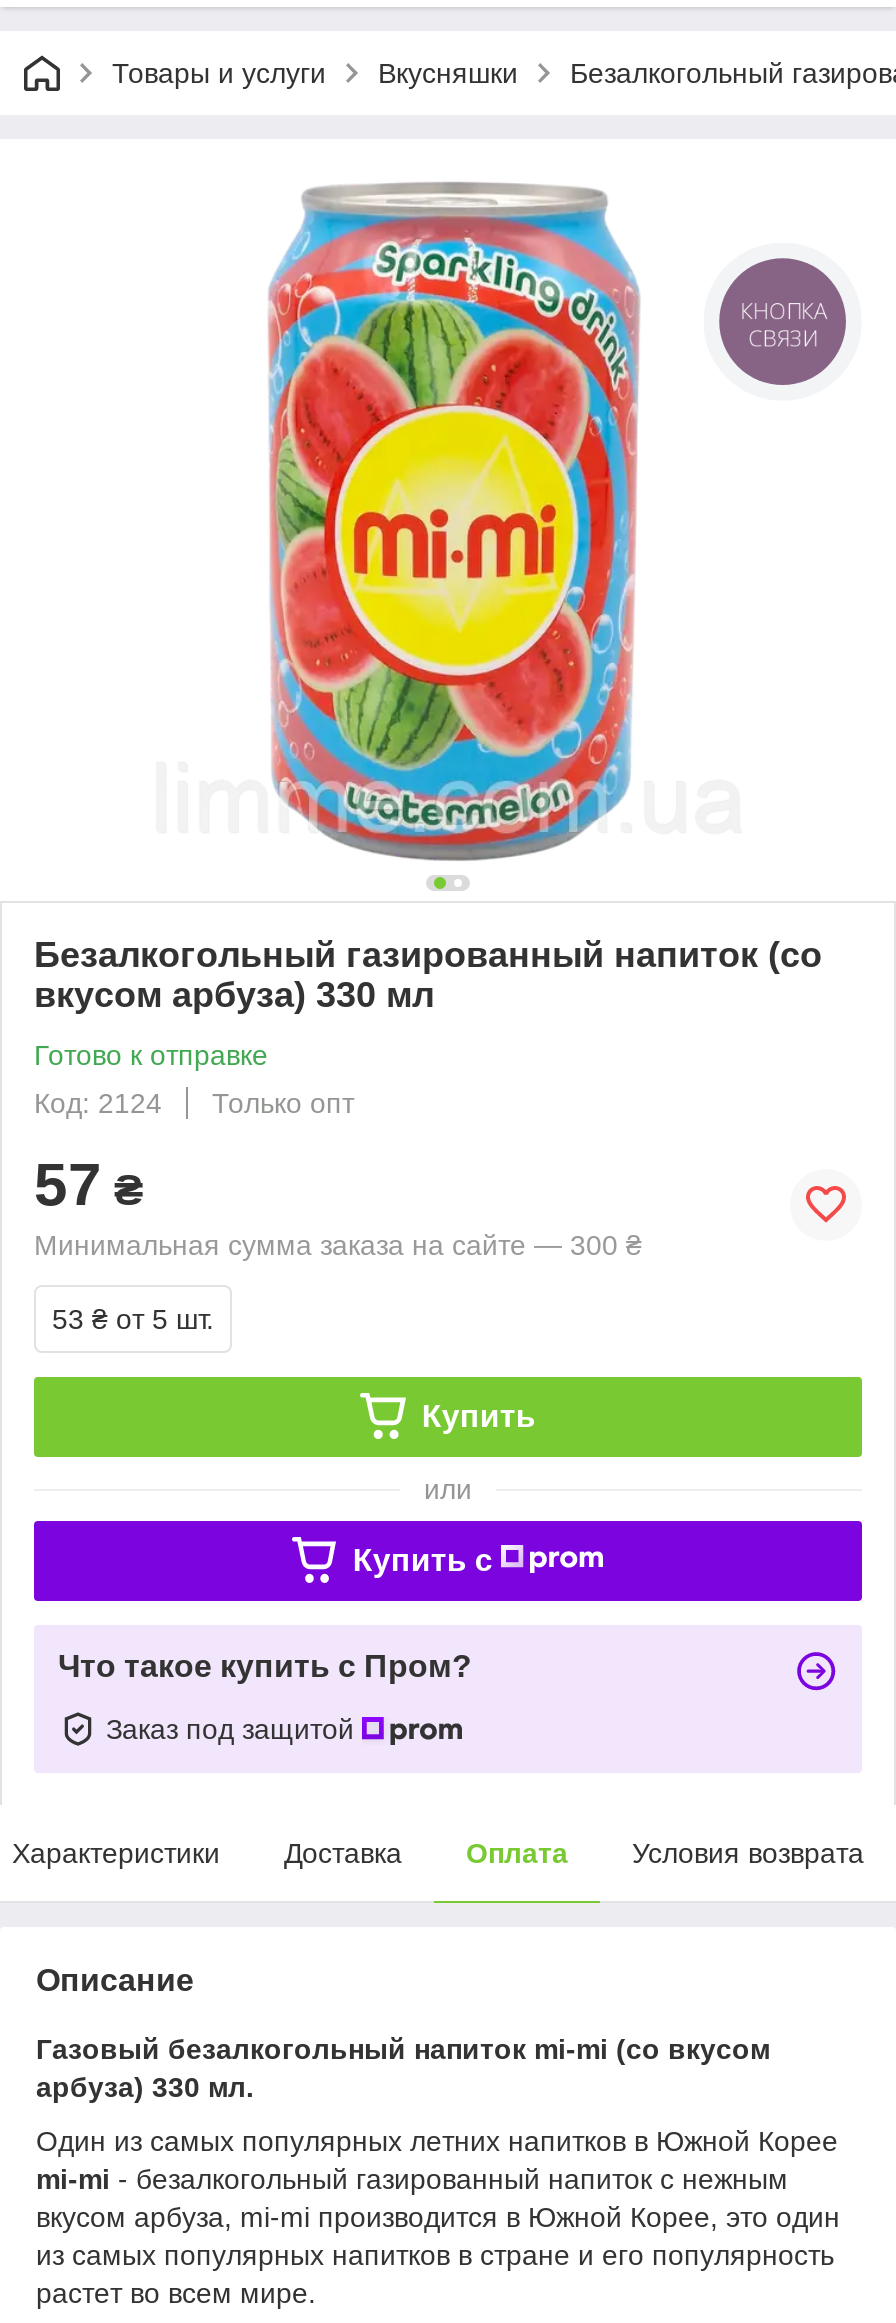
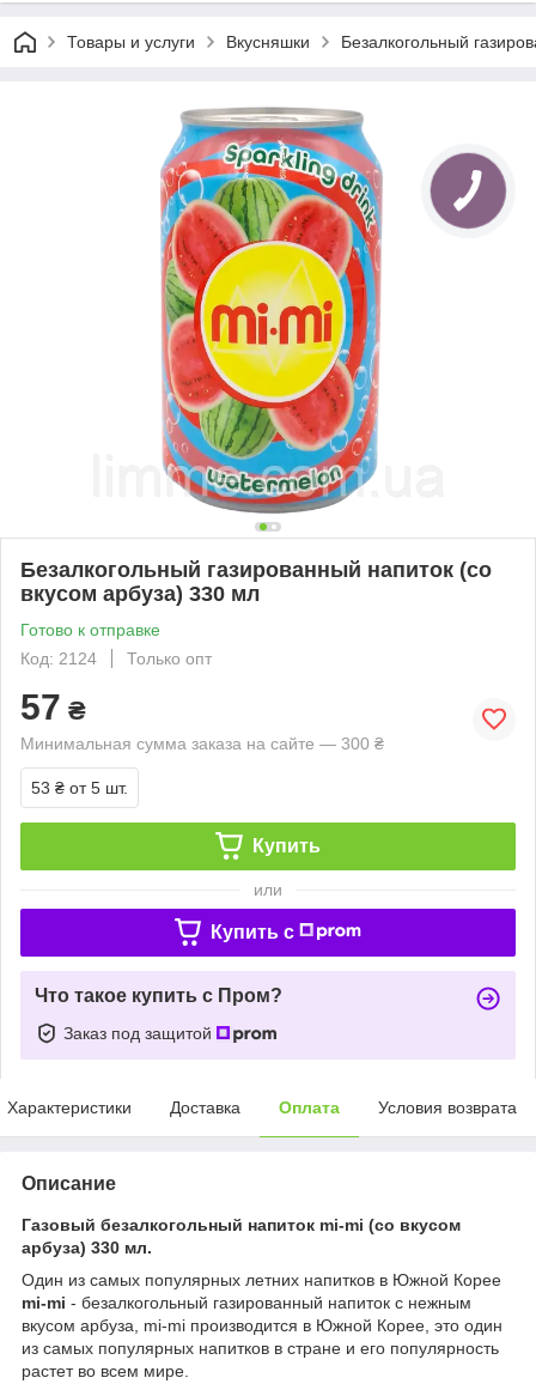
[740,295,827,353] КНОПКА | СВЯЗИ -> none

